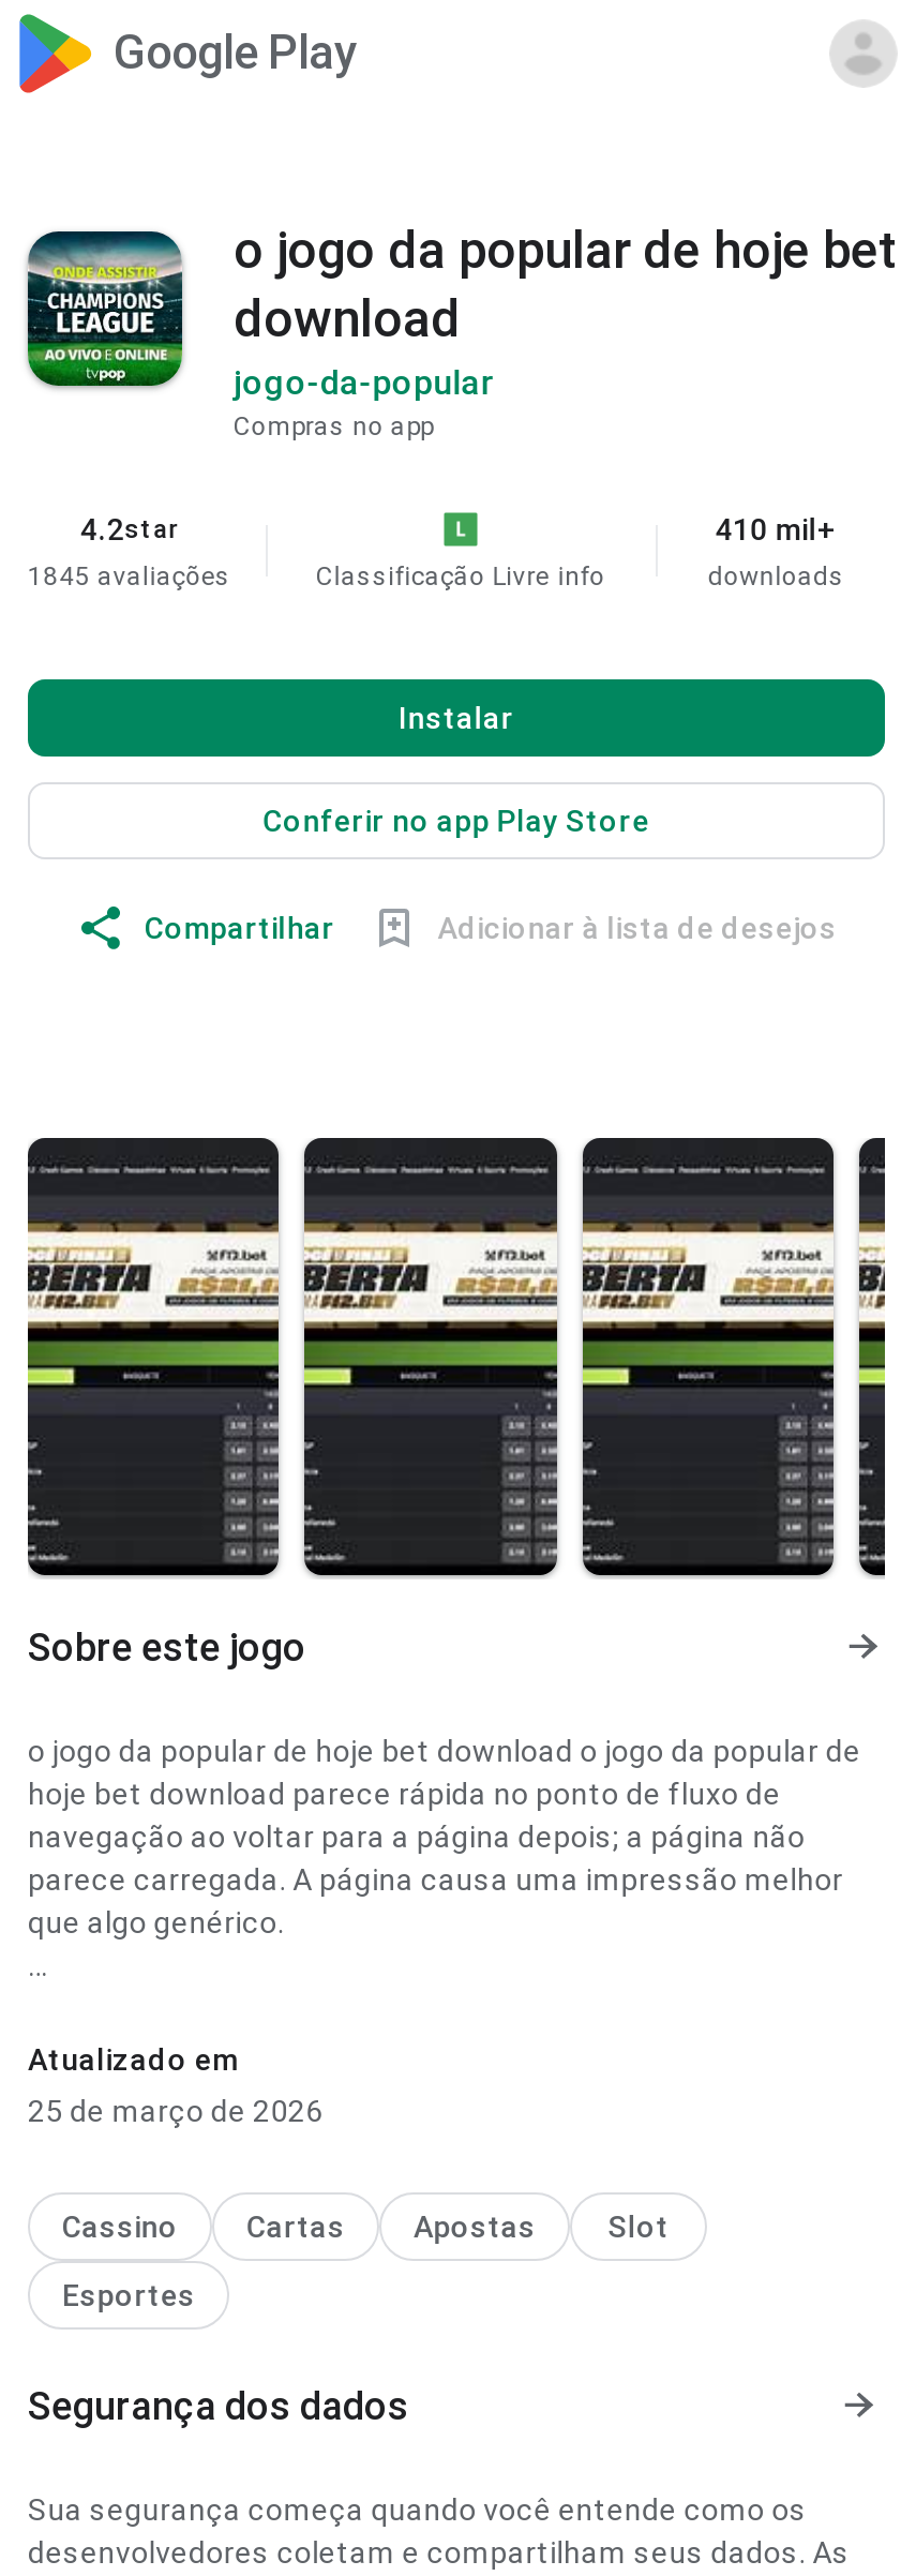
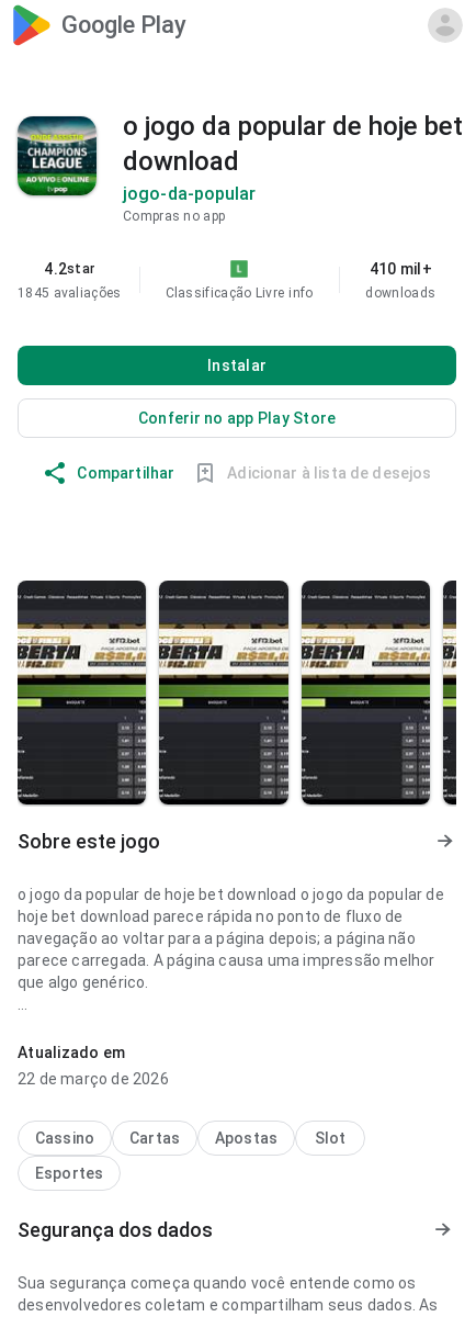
[28,2094,323,2128] 25 de março de 2026 -> [18,1070,169,1088] 22 de março de 2026

